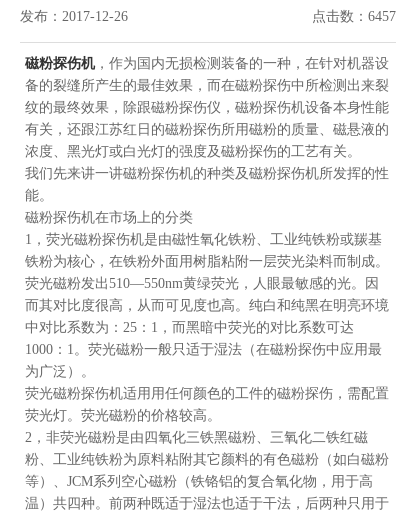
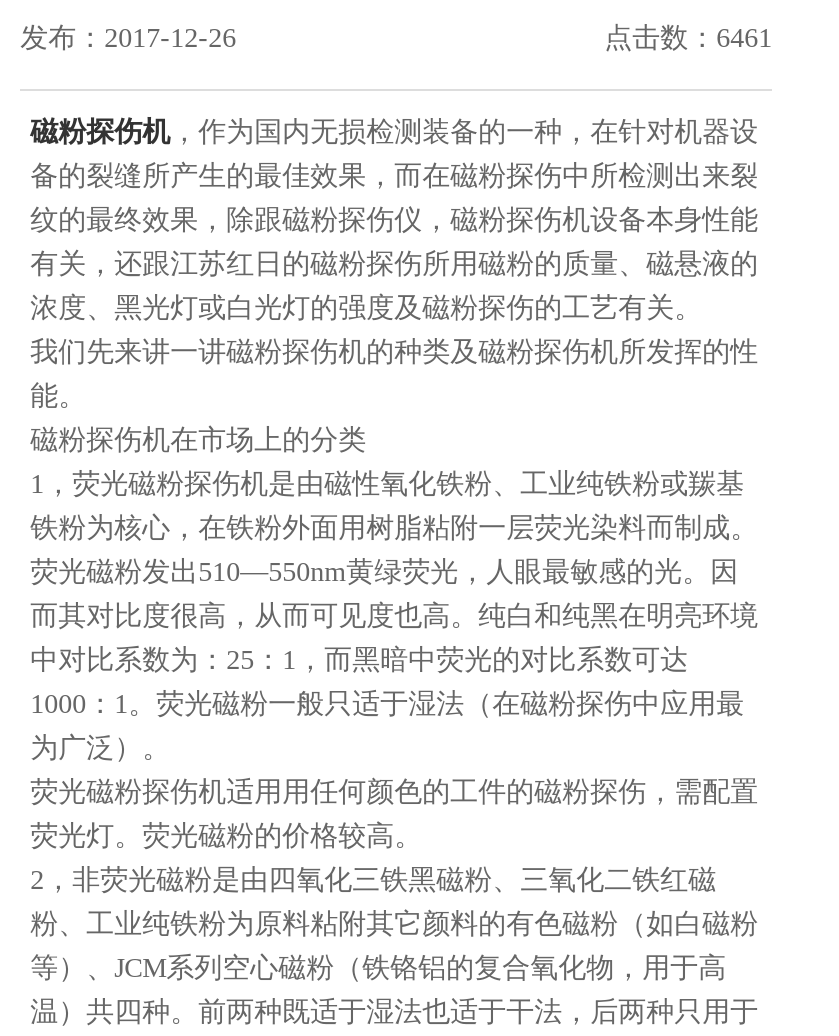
[312,9,396,24] 点击数：6457 -> [604,23,772,53] 点击数：6461

